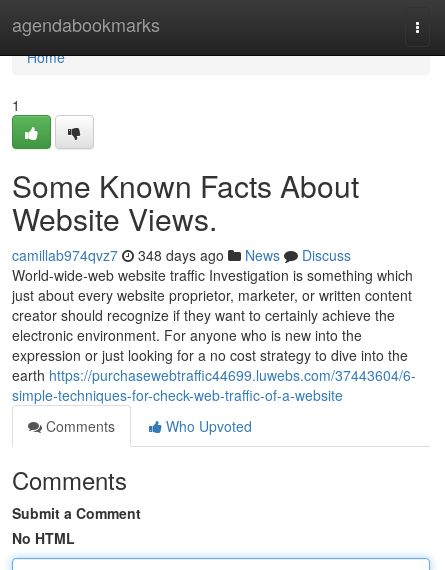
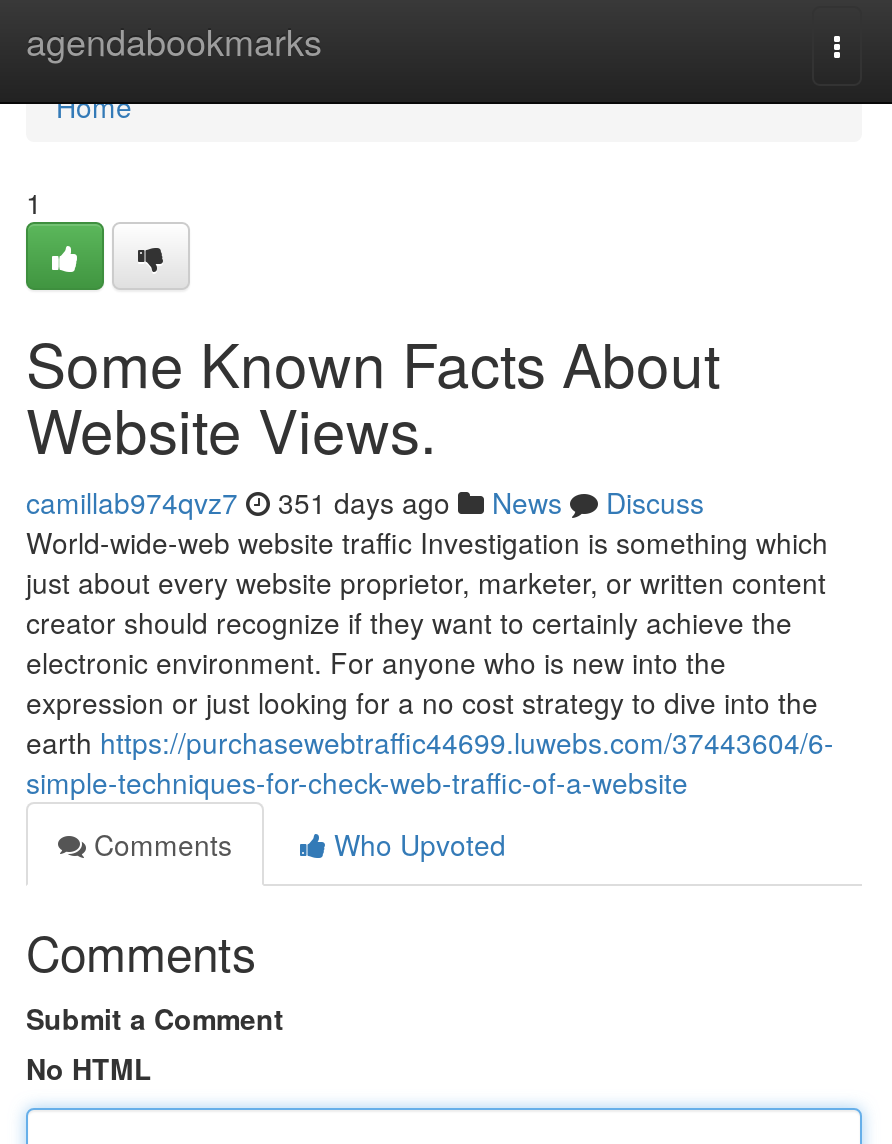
[12,245,351,265] camillab974qvz7 348 days ago News Discuss -> [26,482,704,522] camillab974qvz7 351 days ago News Discuss

